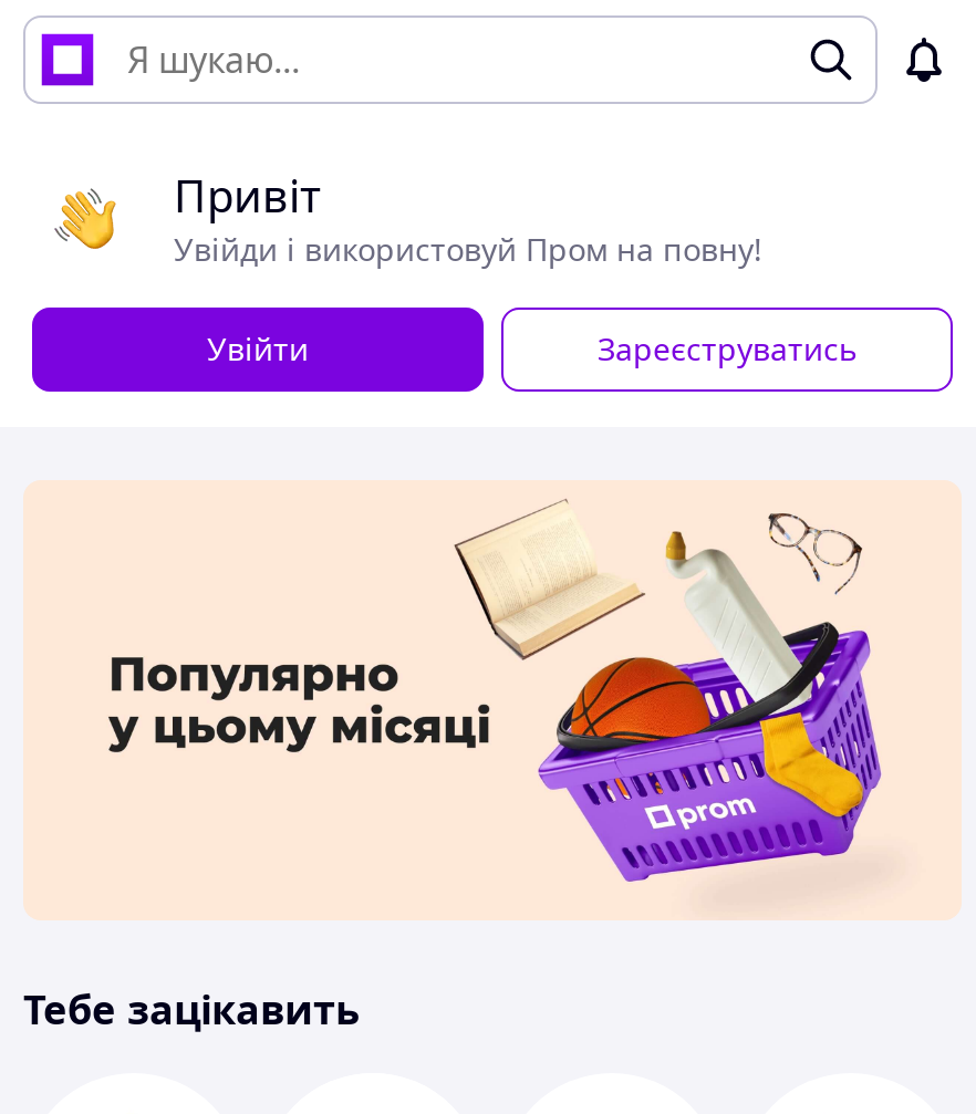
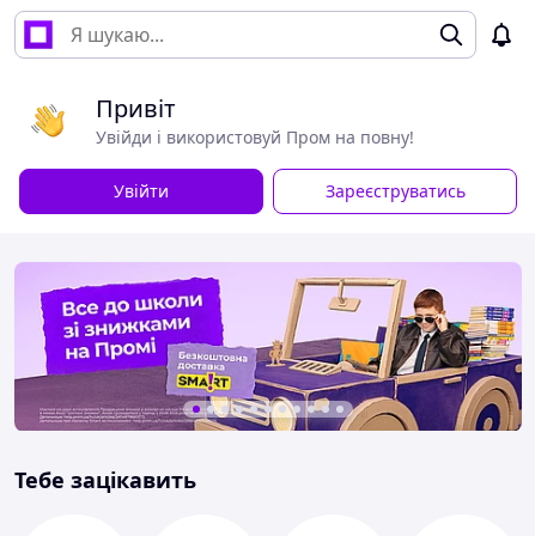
[25,482,959,918] [image] -> [13,262,523,432] [image]

